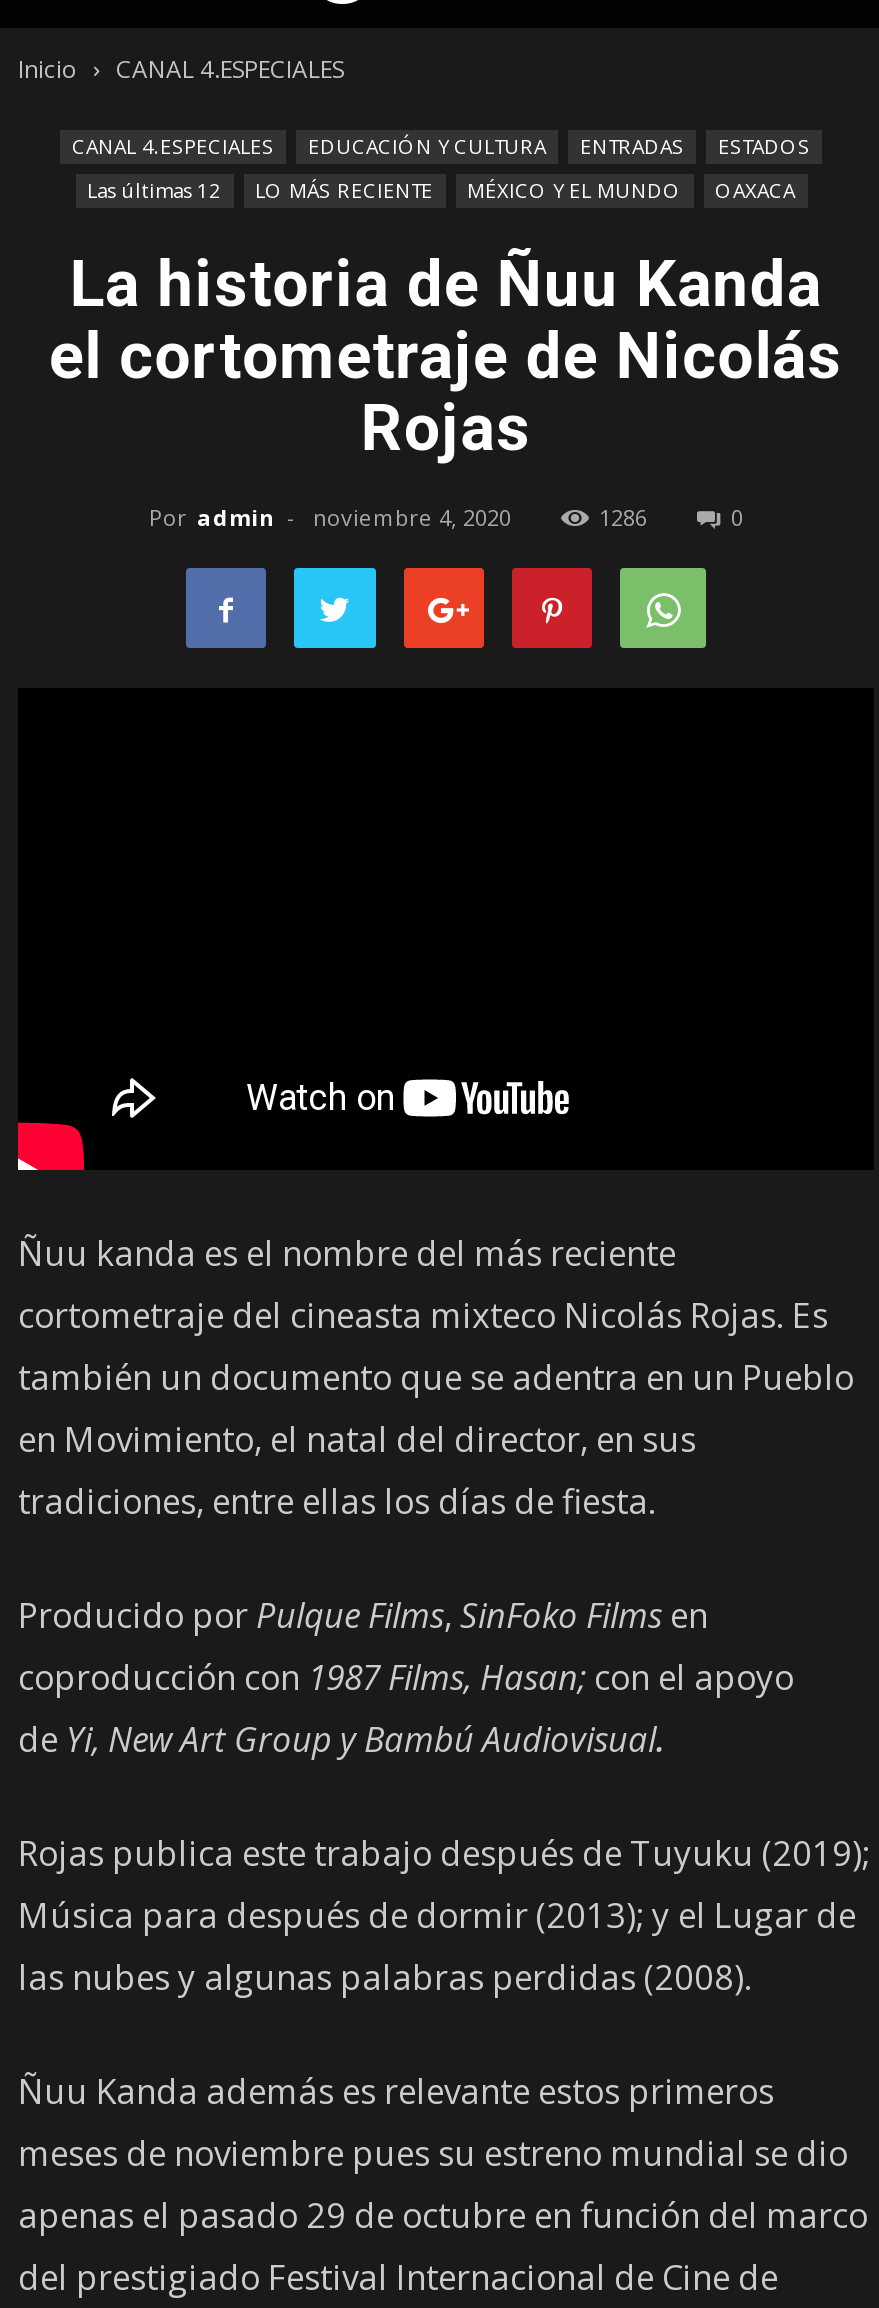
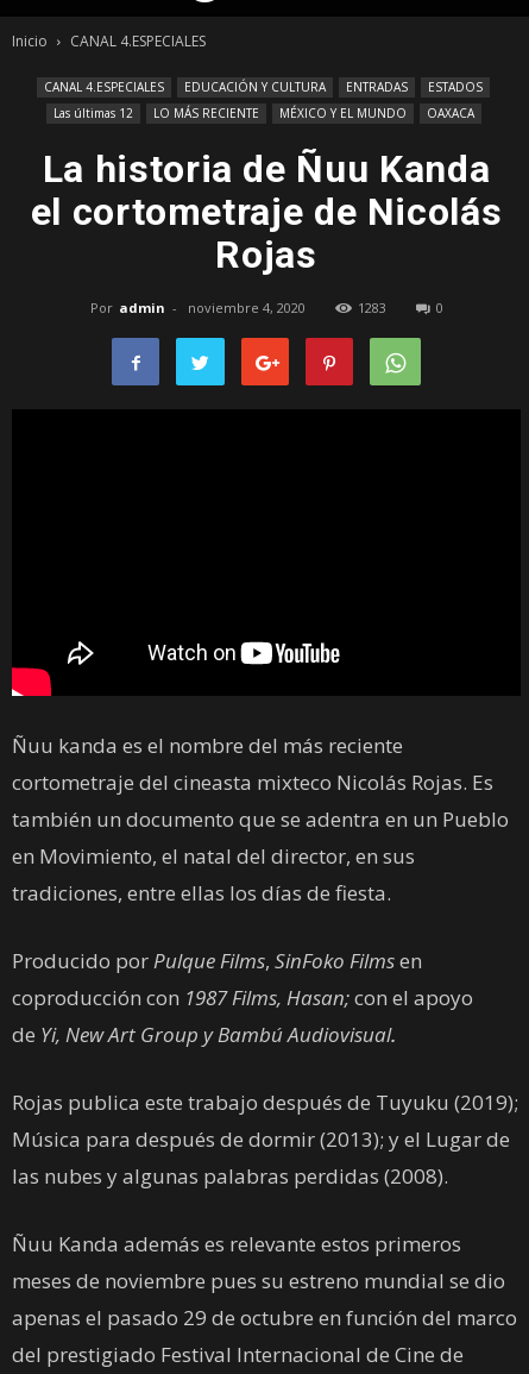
[599,502,647,532] 1286 -> [357,299,386,316] 1283

